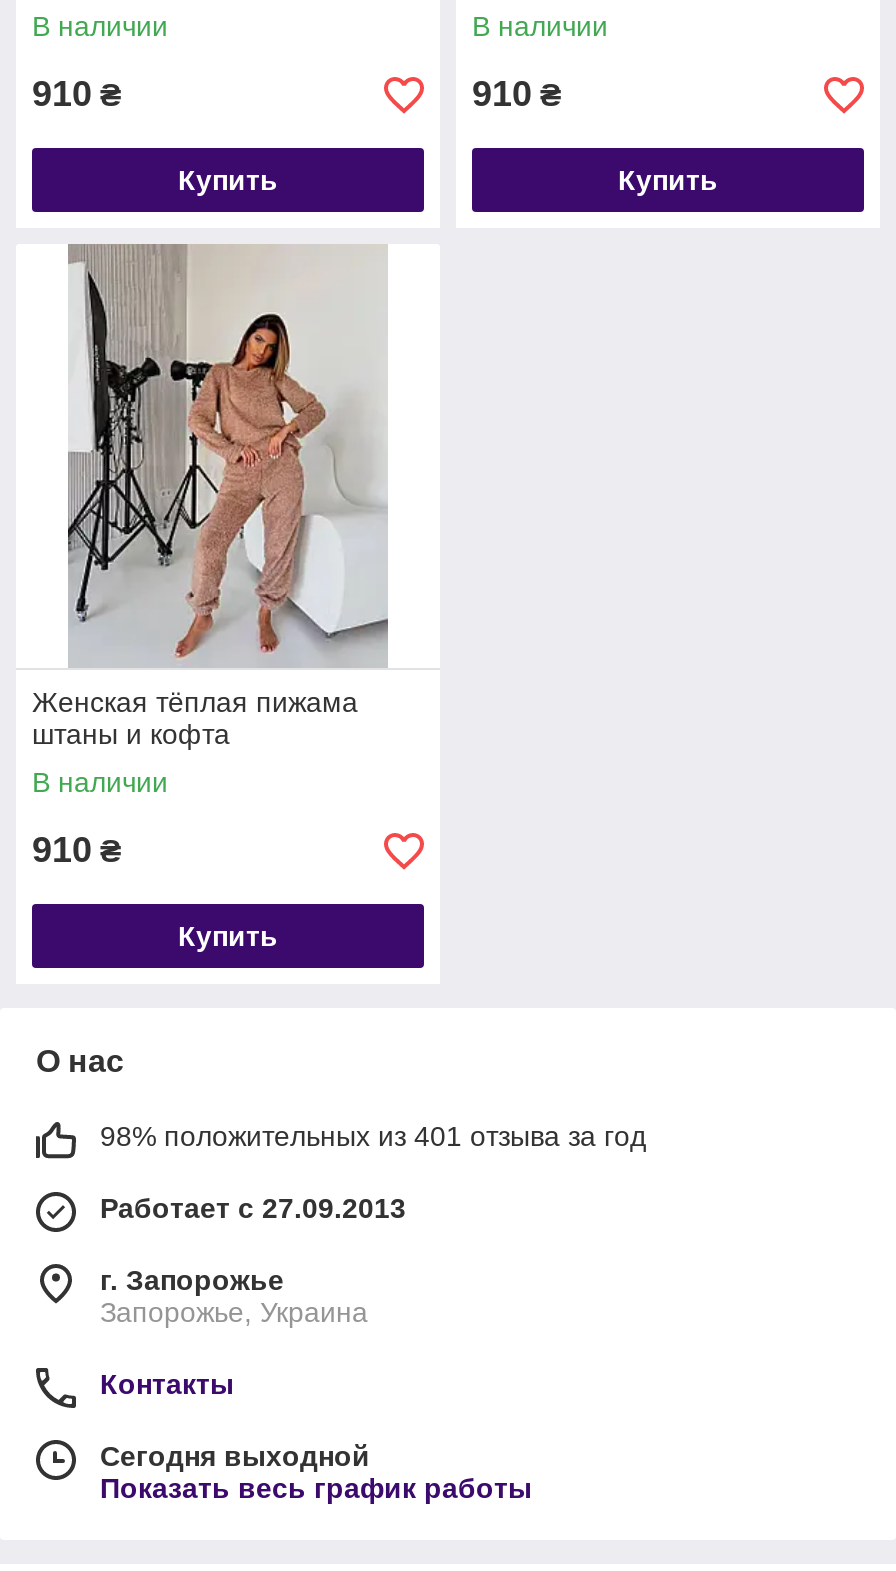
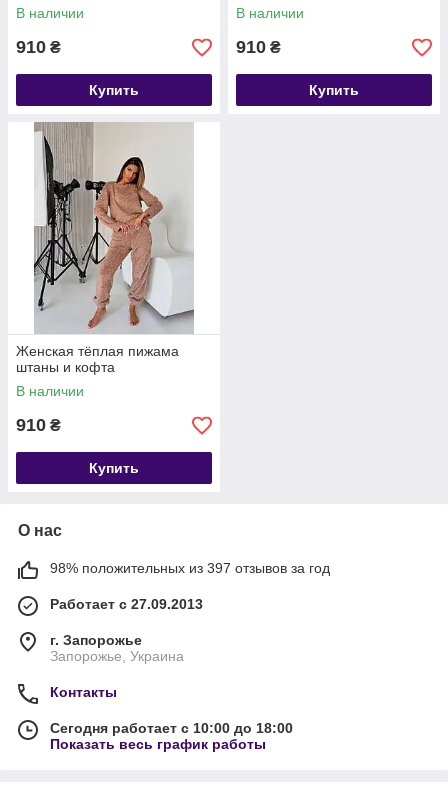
[100,1120,646,1152] 98% положительных из 401 отзыва за год -> [50,560,330,576] 98% положительных из 397 отзывов за год
[100,1440,370,1472] Сегодня выходной -> [50,720,293,736] Сегодня работает с 10:00 до 18:00

